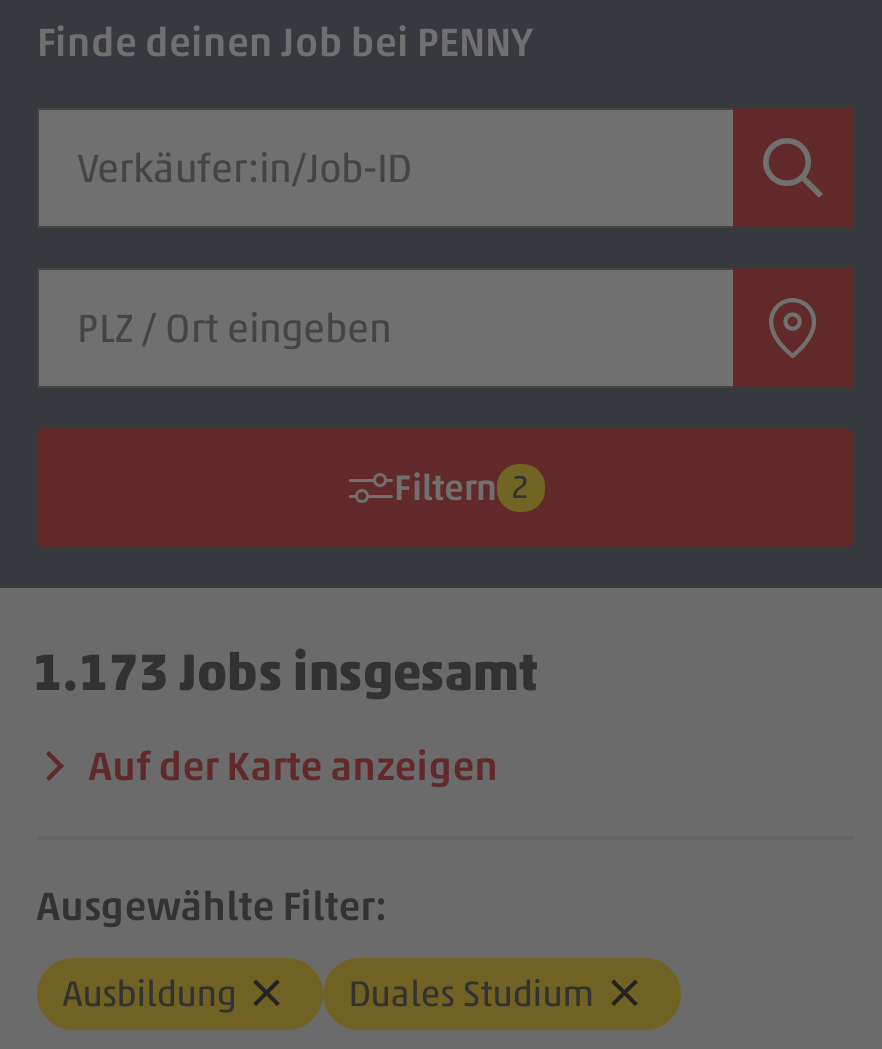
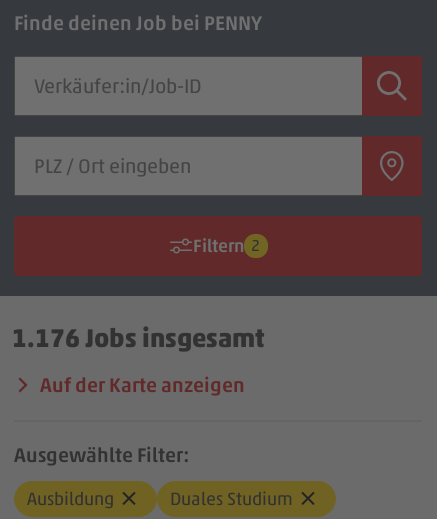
[33,640,537,702] 1.173 Jobs insgesamt -> [12,322,264,353] 1.176 Jobs insgesamt

